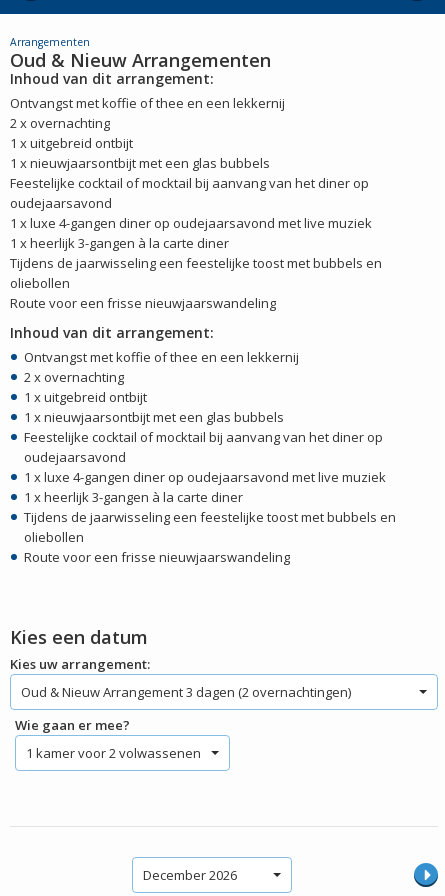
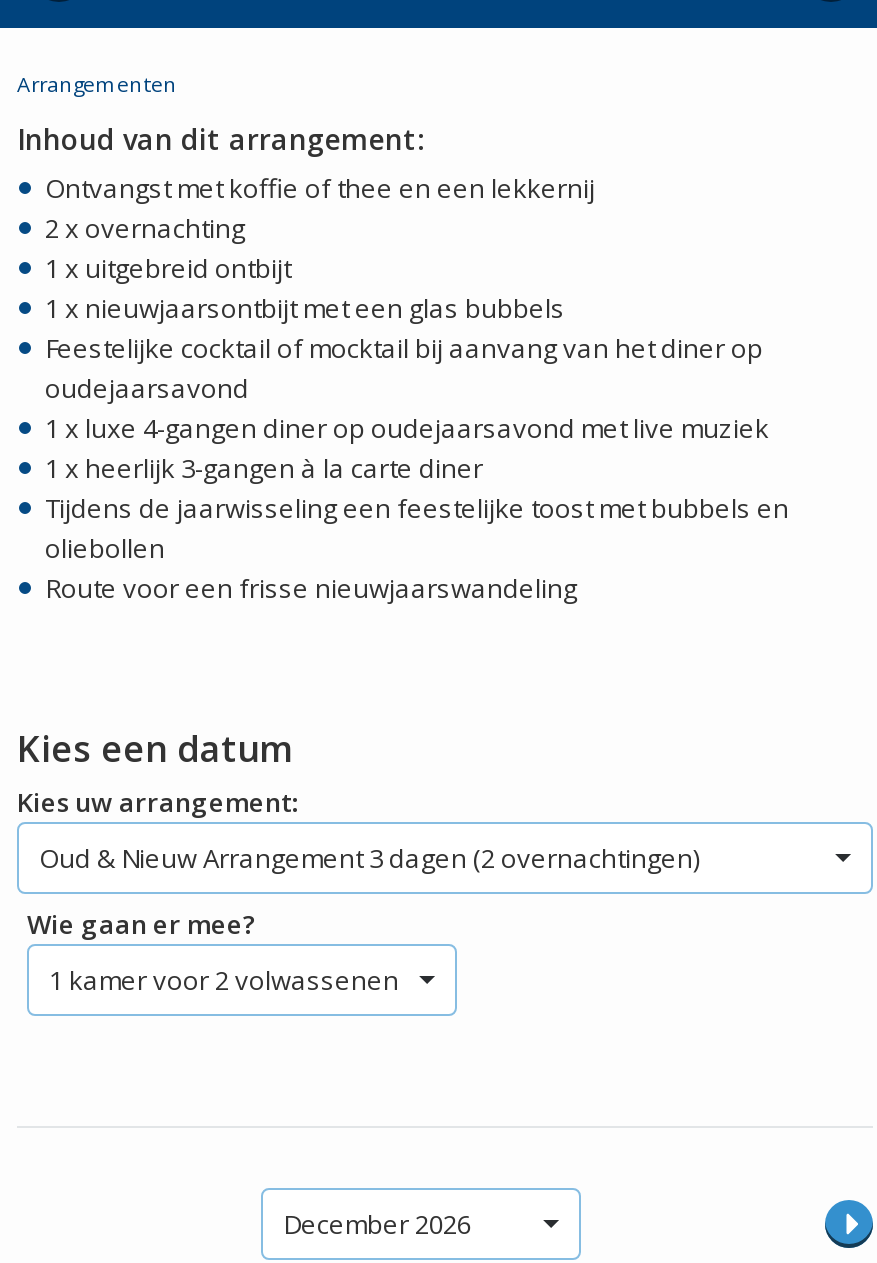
[10,48,382,312] Oud & Nieuw Arrangementen | Inhoud van dit arrangement: | Ontvangst met koffie of thee en een lekkernij | 2 x overnachting | 1 x uitgebreid ontbijt | 1 x nieuwjaarsontbijt met een glas bubbels | Feestelijke cocktail of mocktail bij aanvang van het diner op | oudejaarsavond | 1 x luxe 4-gangen diner op oudejaarsavond met live muziek | 1 x heerlijk 3-gangen à la carte diner | Tijdens de jaarwisseling een feestelijke toost met bubbels en | oliebollen | Route voor een frisse nieuwjaarswandeling -> none

